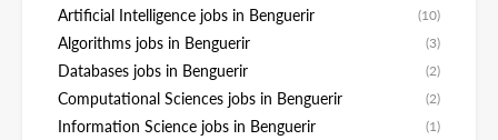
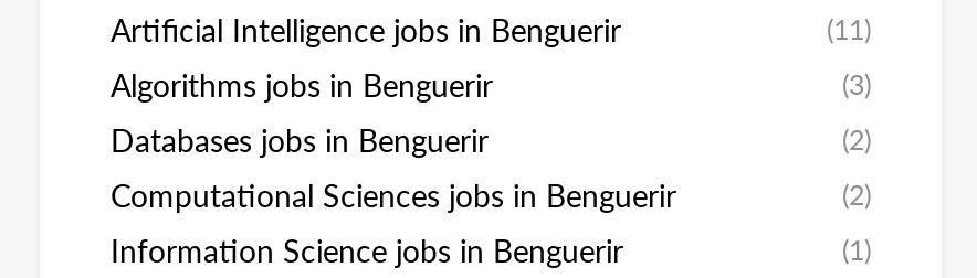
[418,4,440,24] (10) -> [827,9,871,49] (11)

